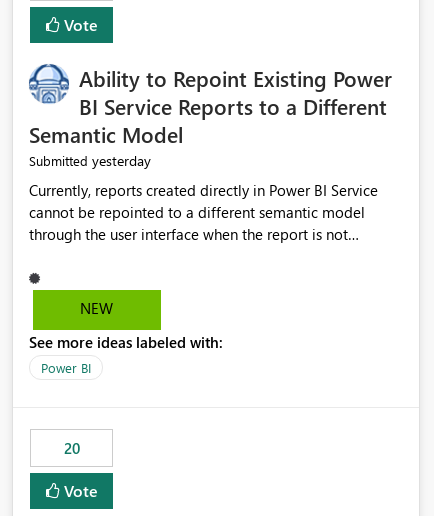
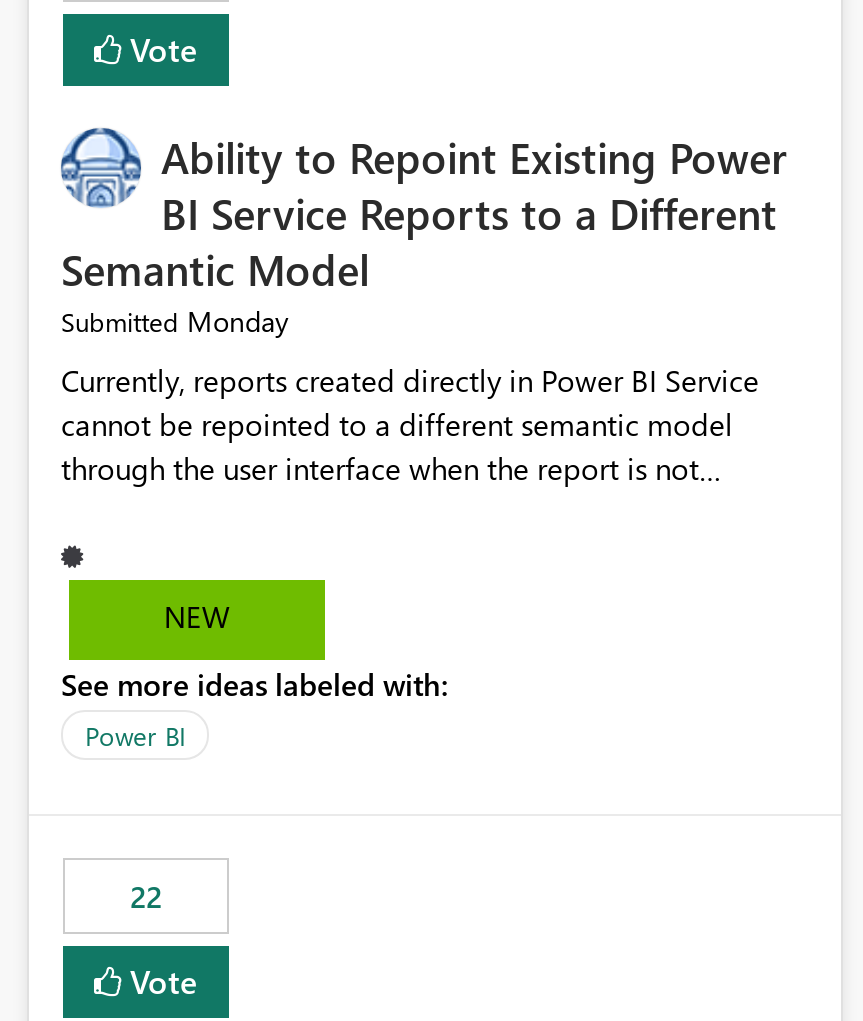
[29,151,151,170] Submitted yesterday -> [61,303,289,341] Submitted Monday
[63,438,79,458] 20 -> [130,877,162,917] 22

